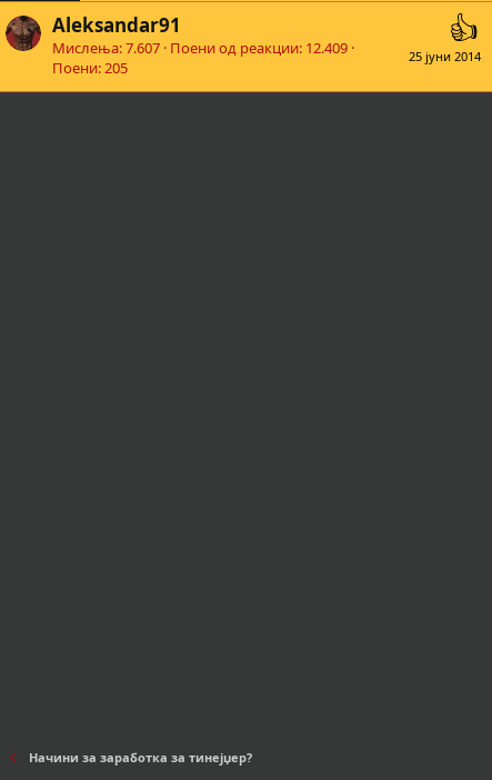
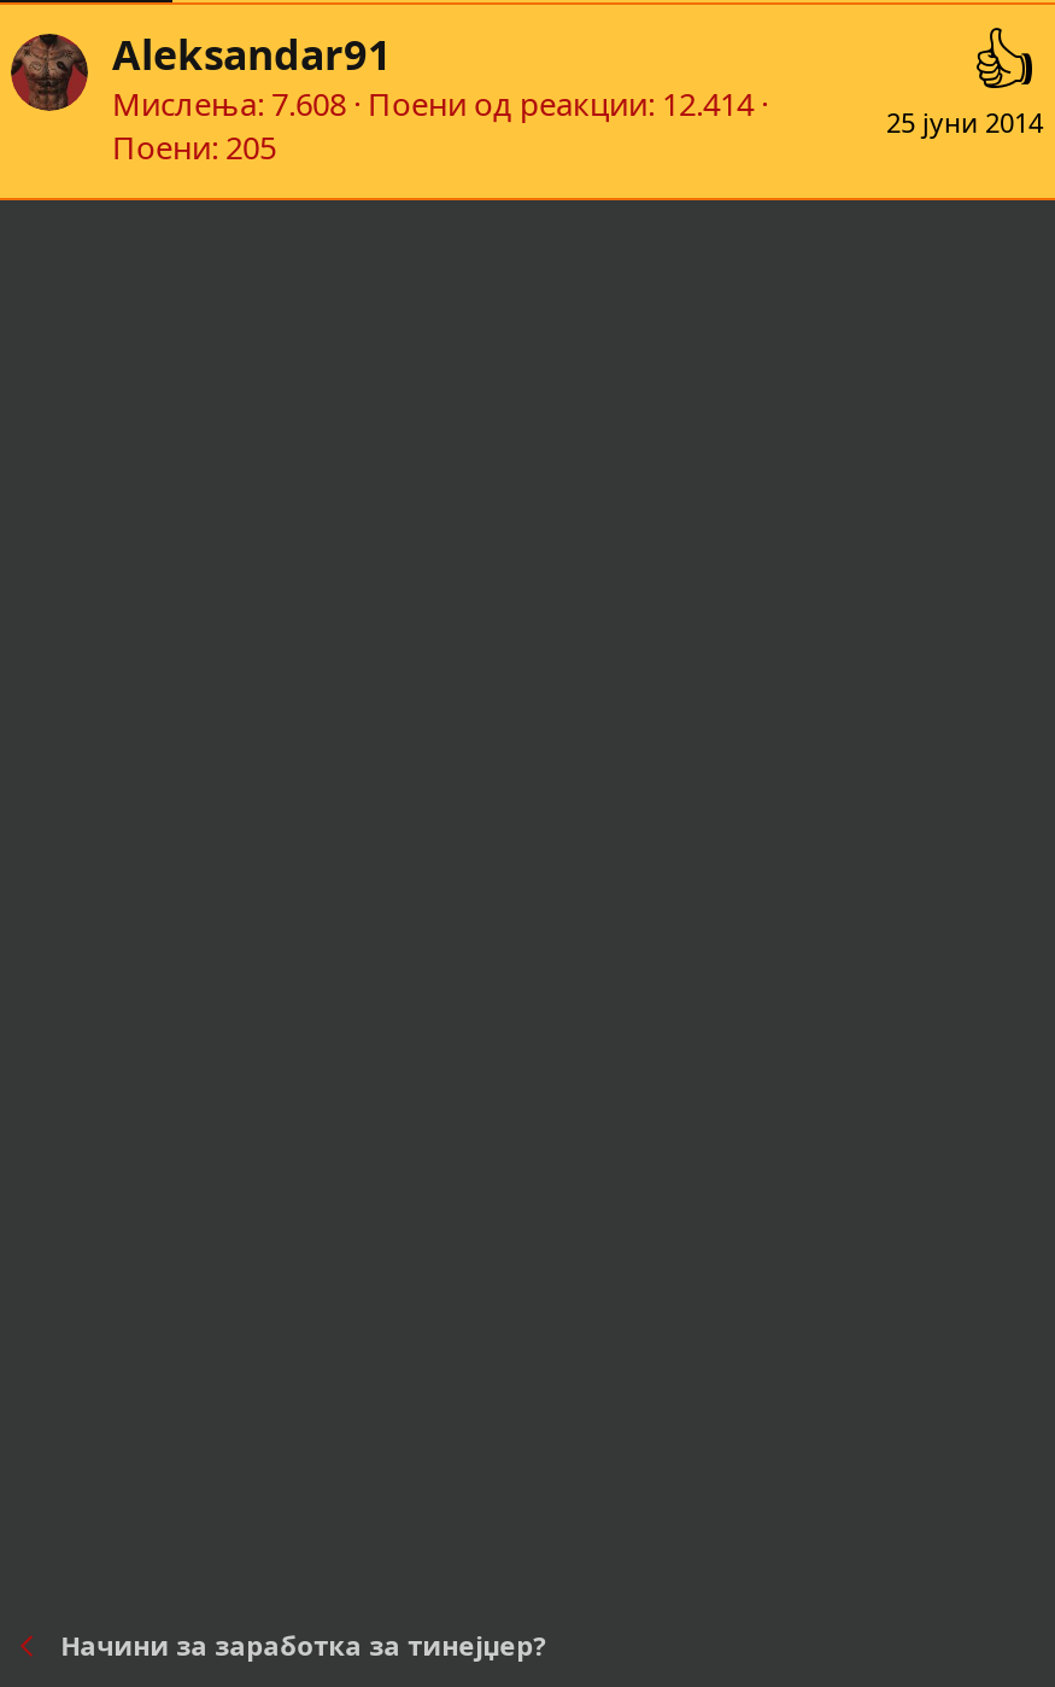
[52,38,348,58] Мислења 7.607 Поени од реакции 12.409 -> [112,83,754,126] Мислења 7.608 Поени од реакции 12.414

